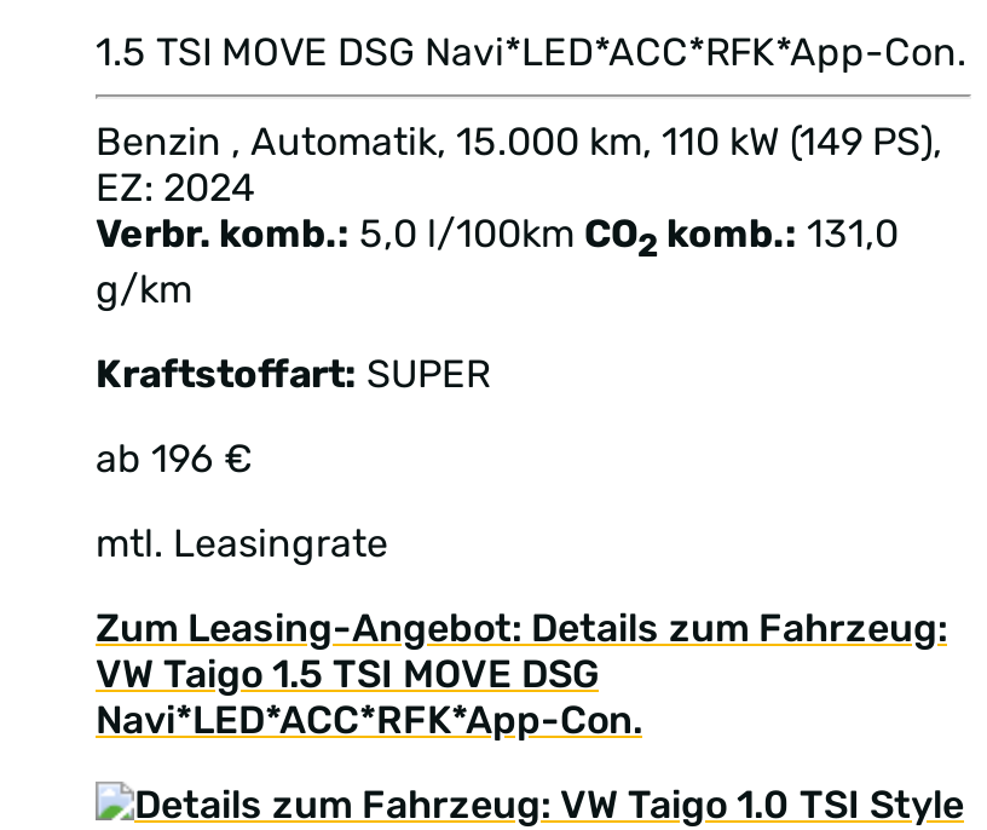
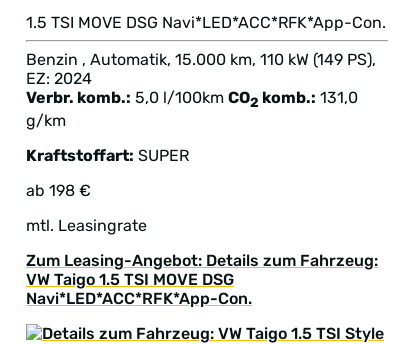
[96,434,253,480] ab 196 € -> [26,180,91,199] ab 198 €

